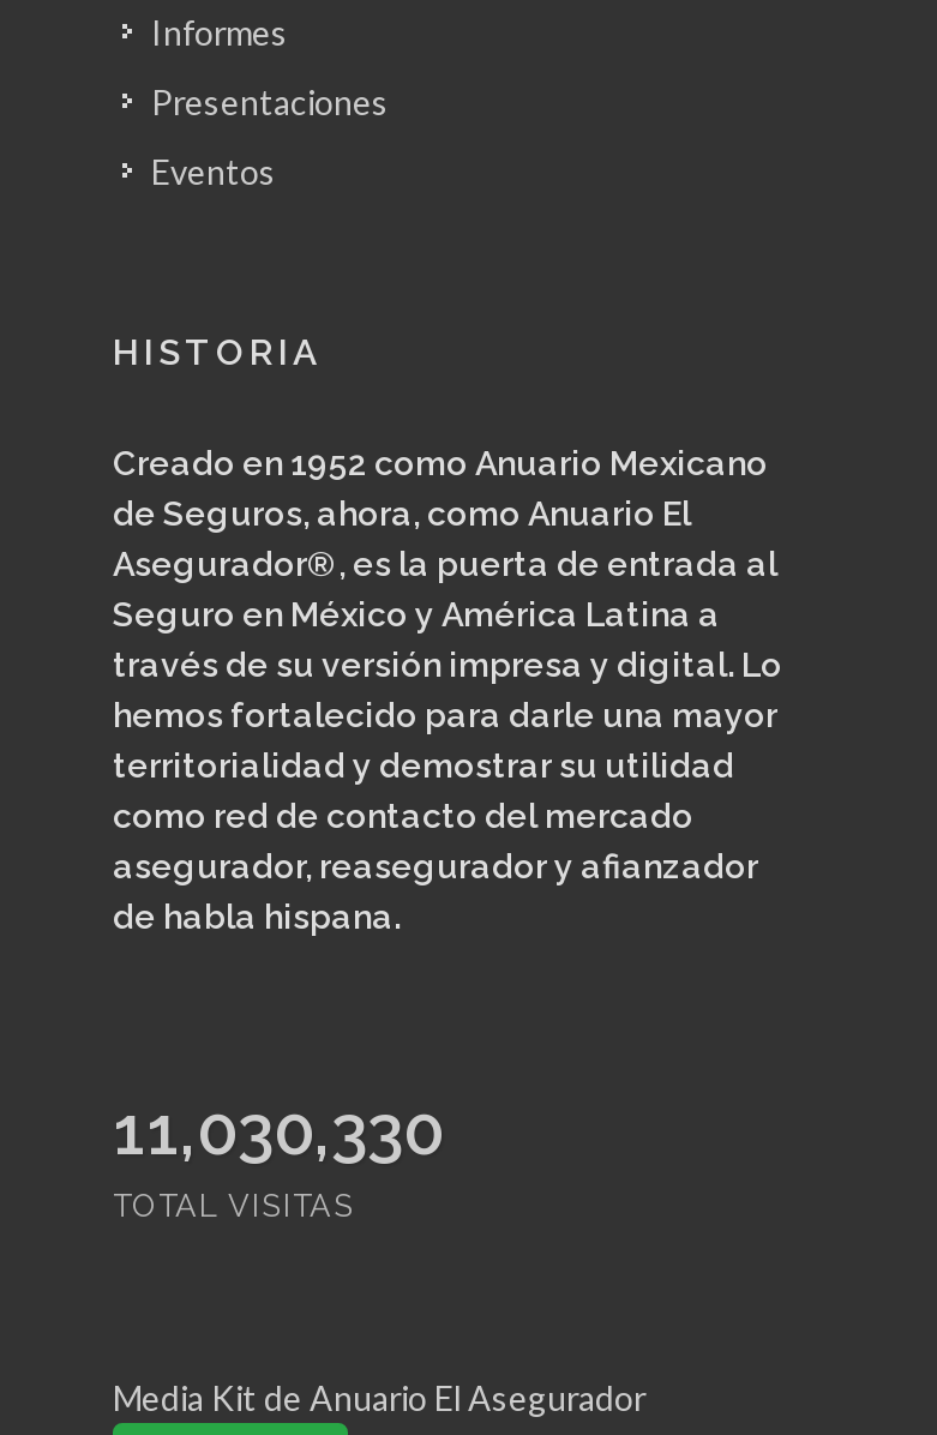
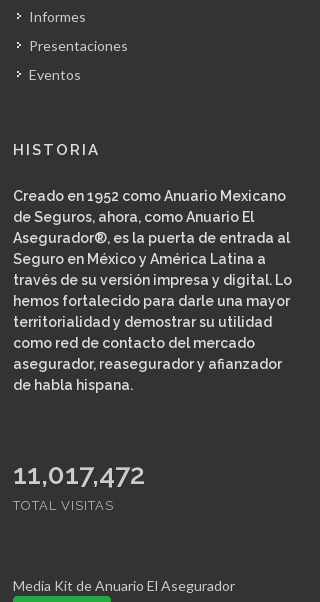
[113,1092,444,1171] 11,030,330 -> [13,458,145,491] 11,017,472

